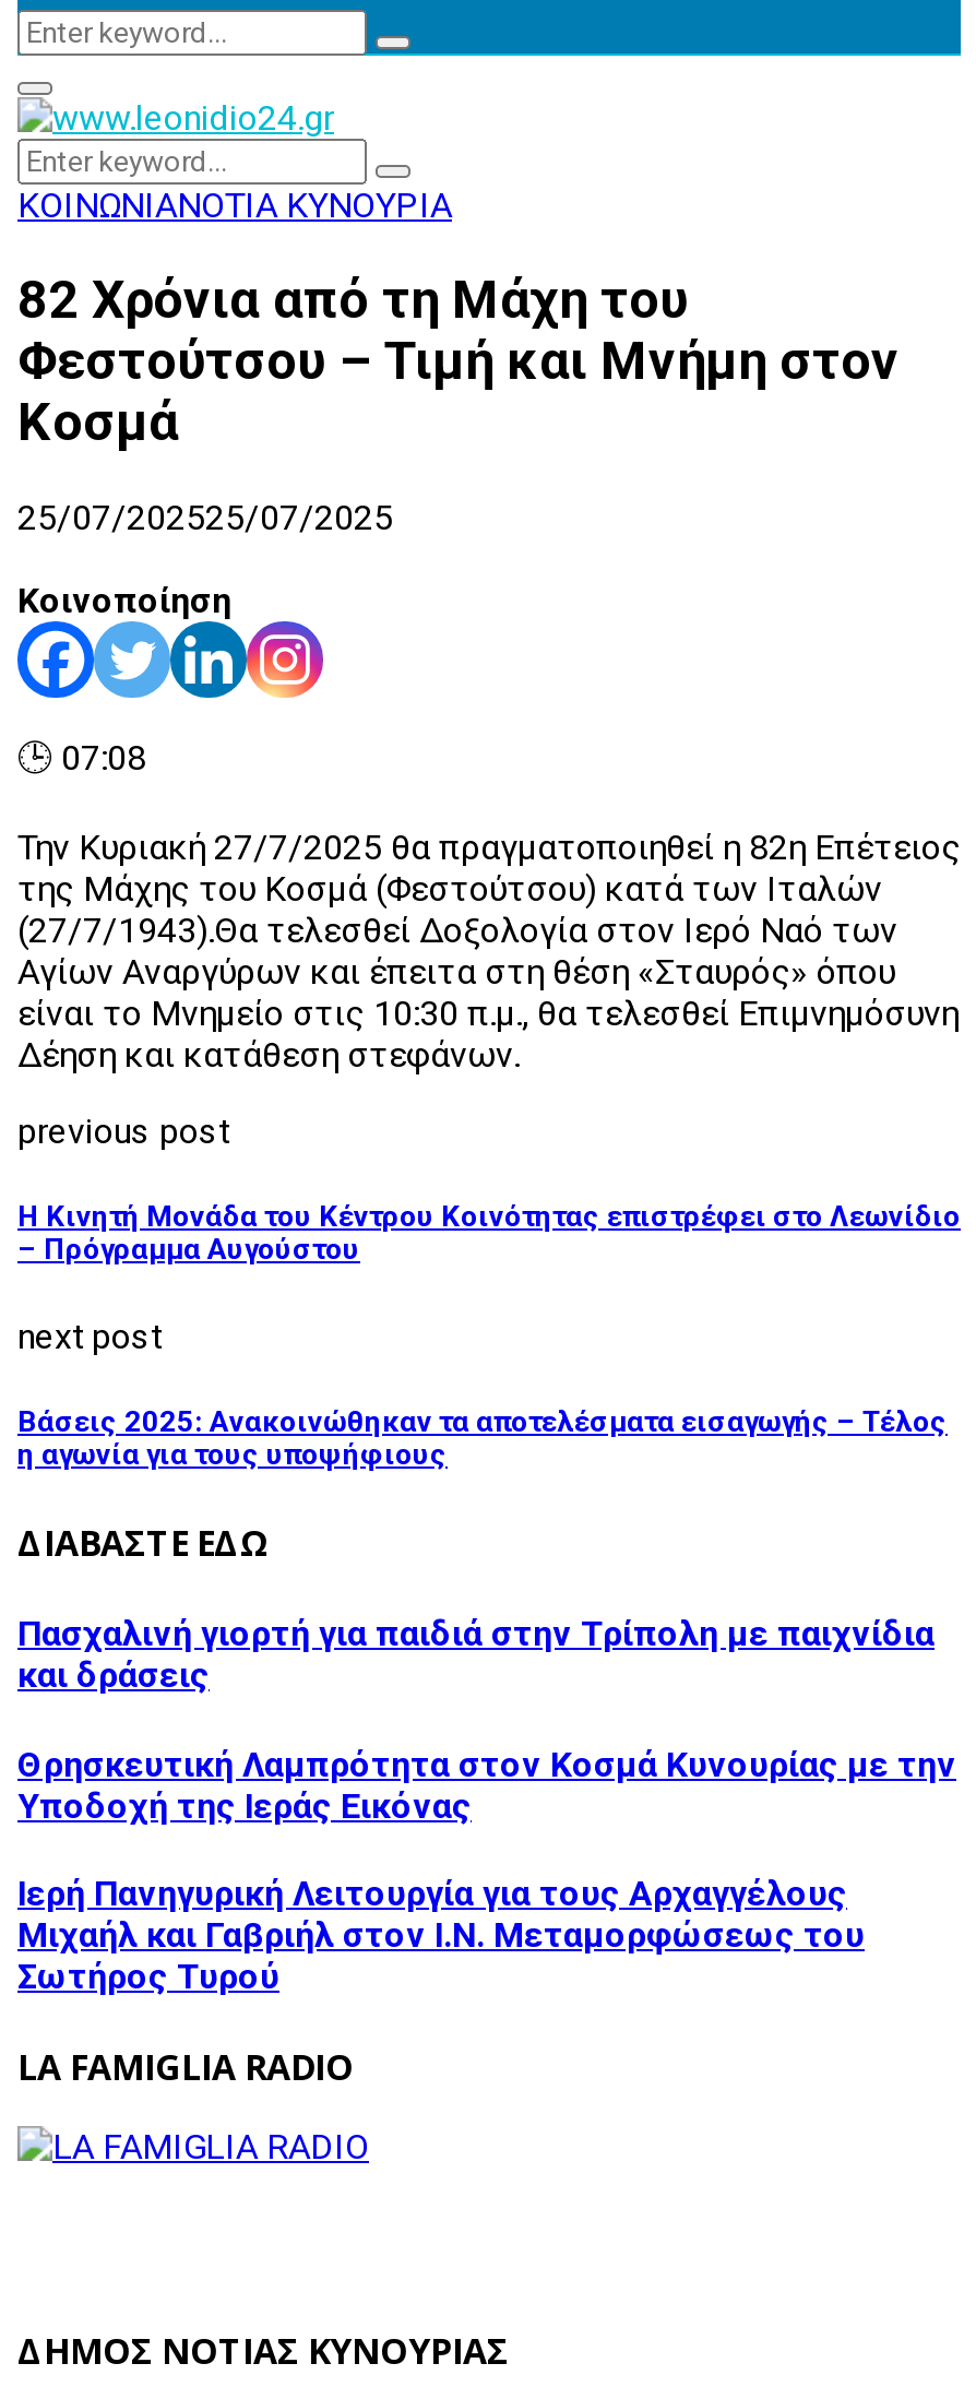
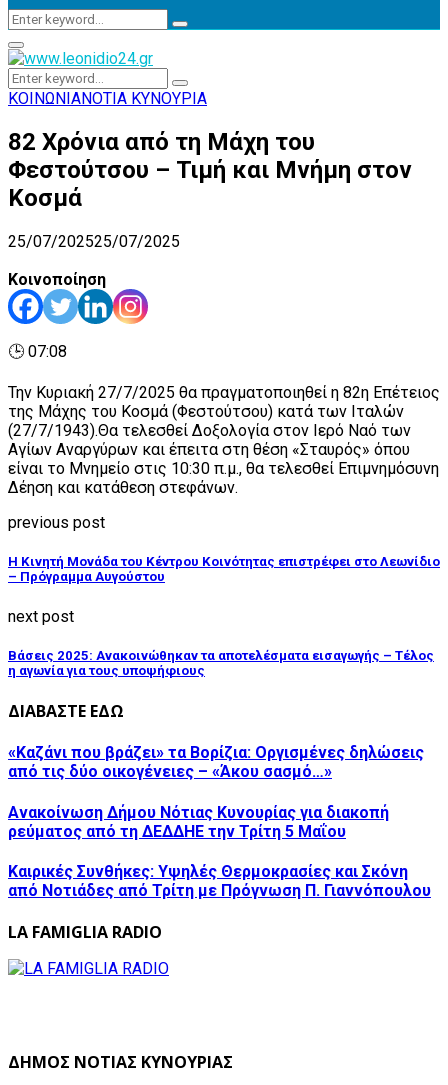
[17,1613,935,1696] Πασχαλινή γιορτή για παιδιά στην Τρίπολη με παιχνίδια | και δράσεις -> [8,743,424,781] «Καζάνι που βράζει» τα Βορίζια: Οργισμένες δηλώσεις | από τις δύο οικογένειες – «Άκου σασμό…»
[17,1743,956,1826] Θρησκευτική Λαμπρότητα στον Κοσμά Κυνουρίας με την | Υποδοχή της Ιεράς Εικόνας -> [8,802,389,840] Ανακοίνωση Δήμου Νότιας Κυνουρίας για διακοπή | ρεύματος από τη ΔΕΔΔΗΕ την Τρίτη 5 Μαΐου
[17,1872,865,1997] Ιερή Πανηγυρική Λειτουργία για τους Αρχαγγέλους | Μιχαήλ και Γαβριήλ στον Ι.Ν. Μεταμορφώσεως του | Σωτήρος Τυρού -> [8,862,431,900] Καιρικές Συνθήκες: Υψηλές Θερμοκρασίες και Σκόνη | από Νοτιάδες από Τρίτη με Πρόγνωση Π. Γιαννόπουλου

